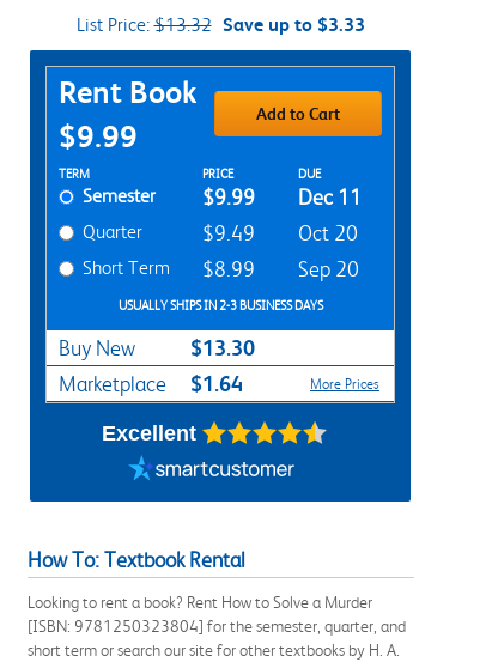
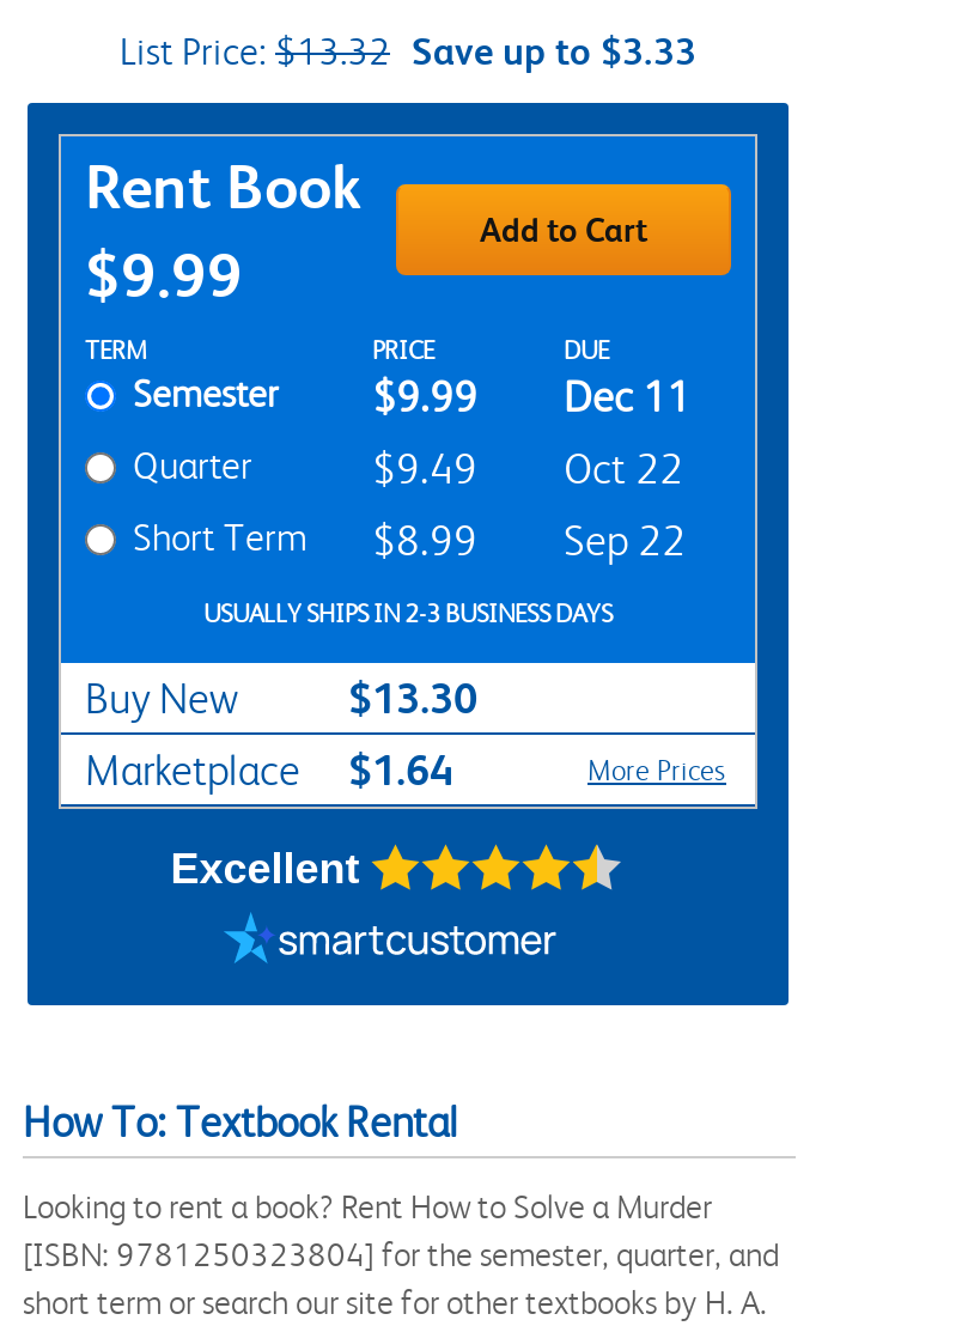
[202,221,358,245] $9.49 Oct 20 -> [372,445,683,493] $9.49 Oct 22
[83,256,359,281] Short Term $8.99 Sep 20 -> [133,514,686,564] Short Term $8.99 Sep 22

